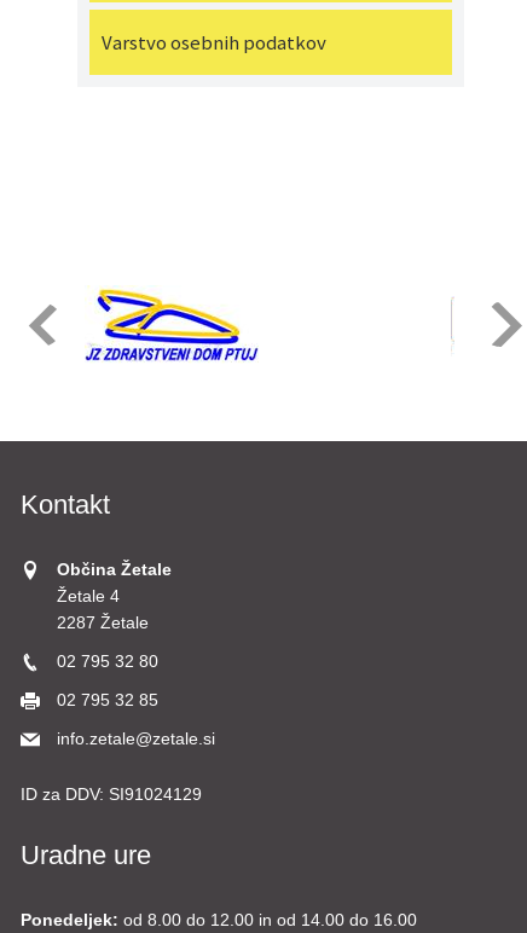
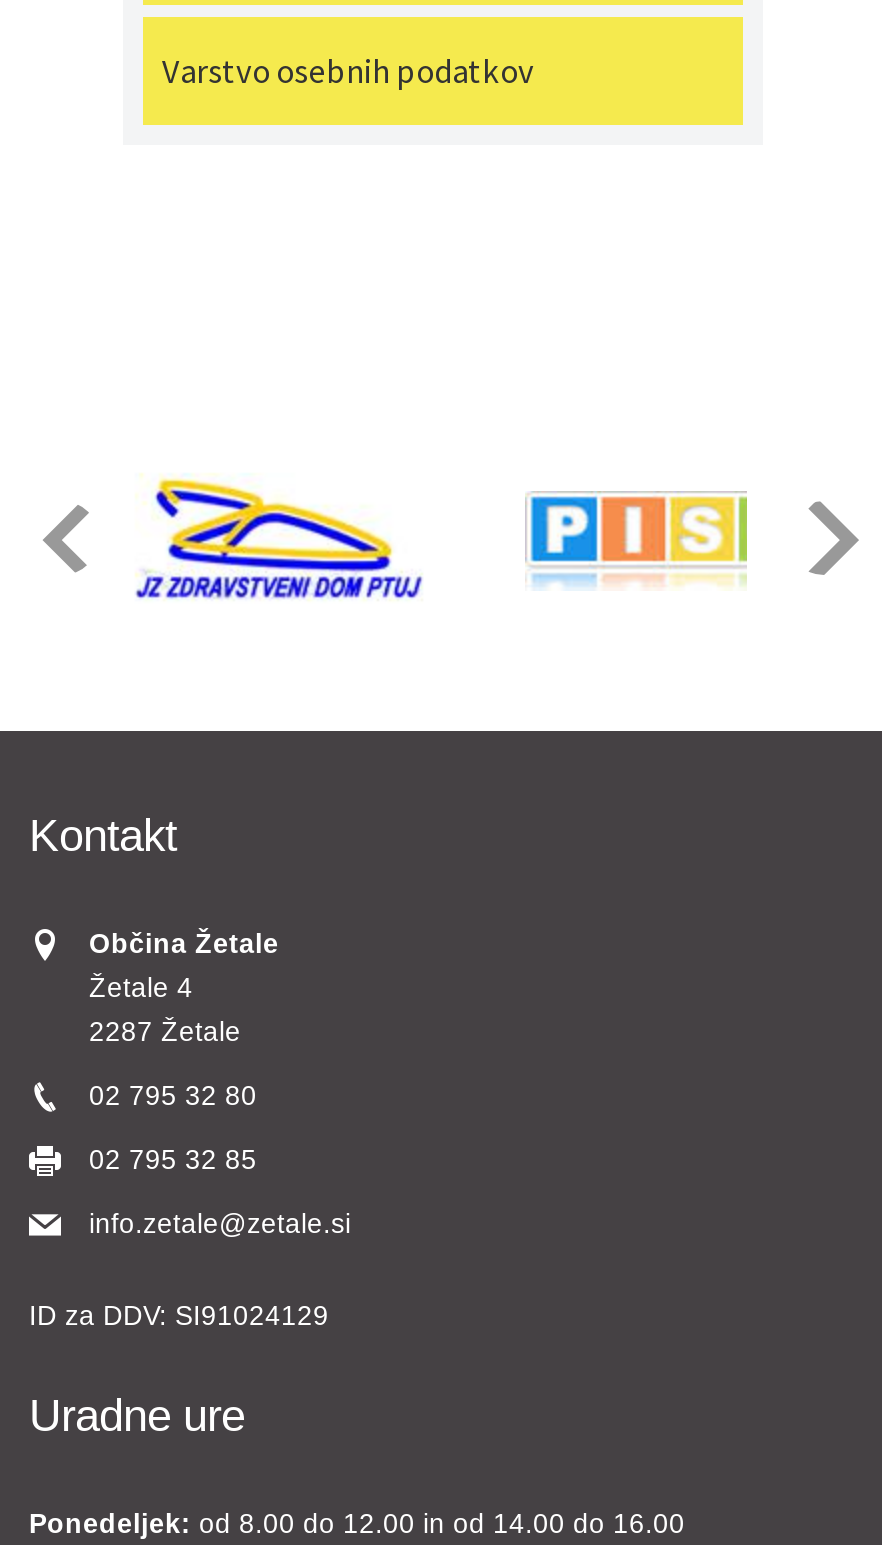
none -> [525,491,749,589] [image]

